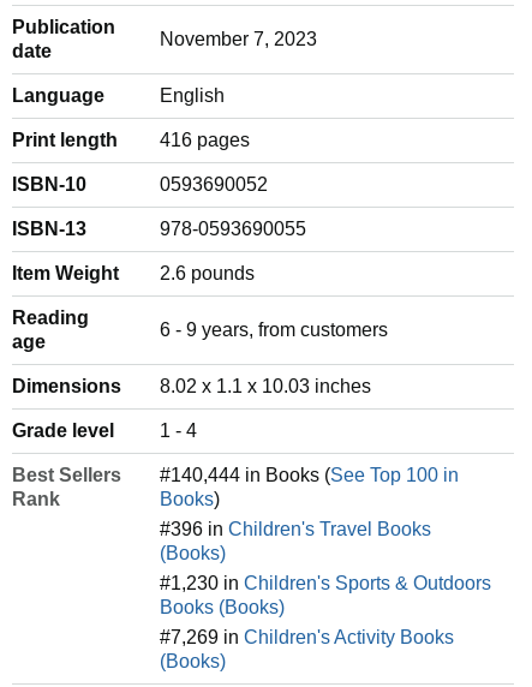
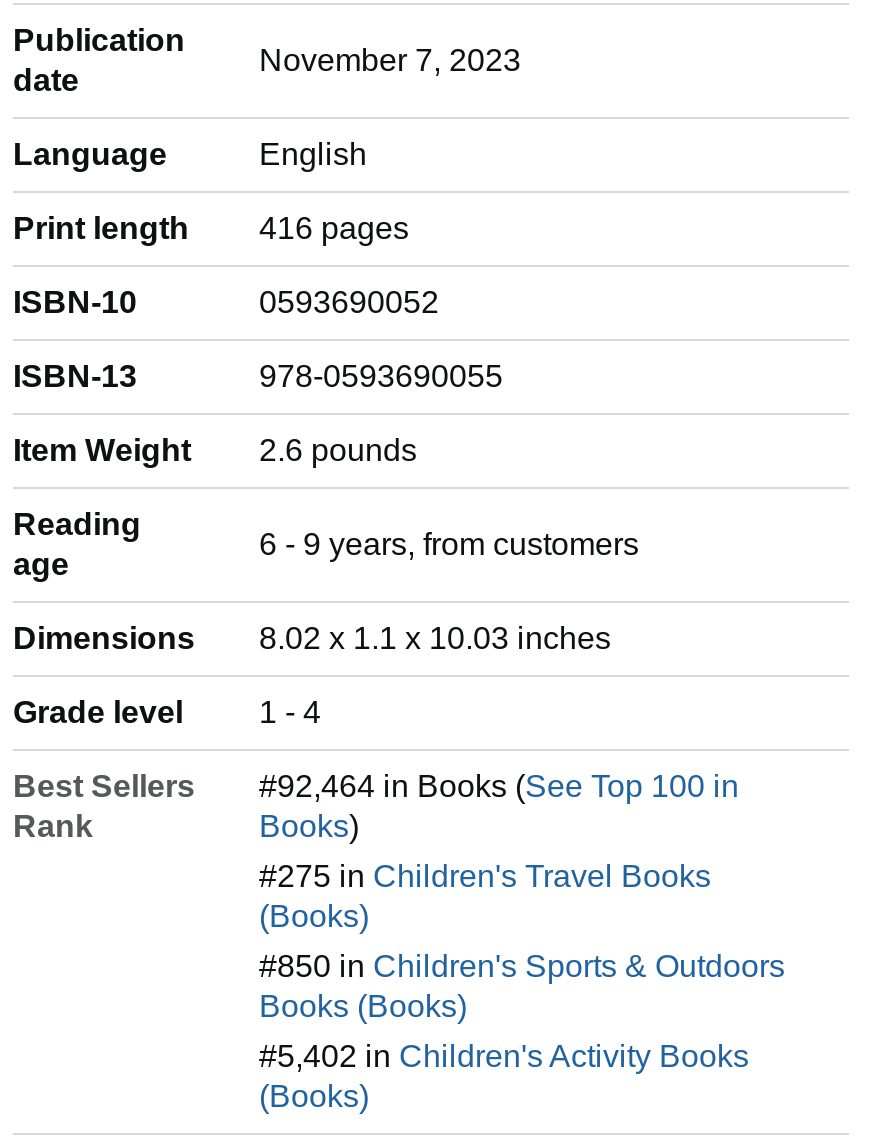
[160,465,459,485] #140,444 in Books (See Top 100 in -> [259,769,739,803] #92,464 in Books (See Top 100 in
[160,519,431,540] #396 in Children's Travel Books -> [259,859,711,893] #275 in Children's Travel Books
[160,573,491,594] #1,230 in Children's Sports & Outdoors -> [259,949,785,983] #850 in Children's Sports & Outdoors
[160,627,454,648] #7,269 in Children's Activity Books -> [259,1039,749,1073] #5,402 in Children's Activity Books

